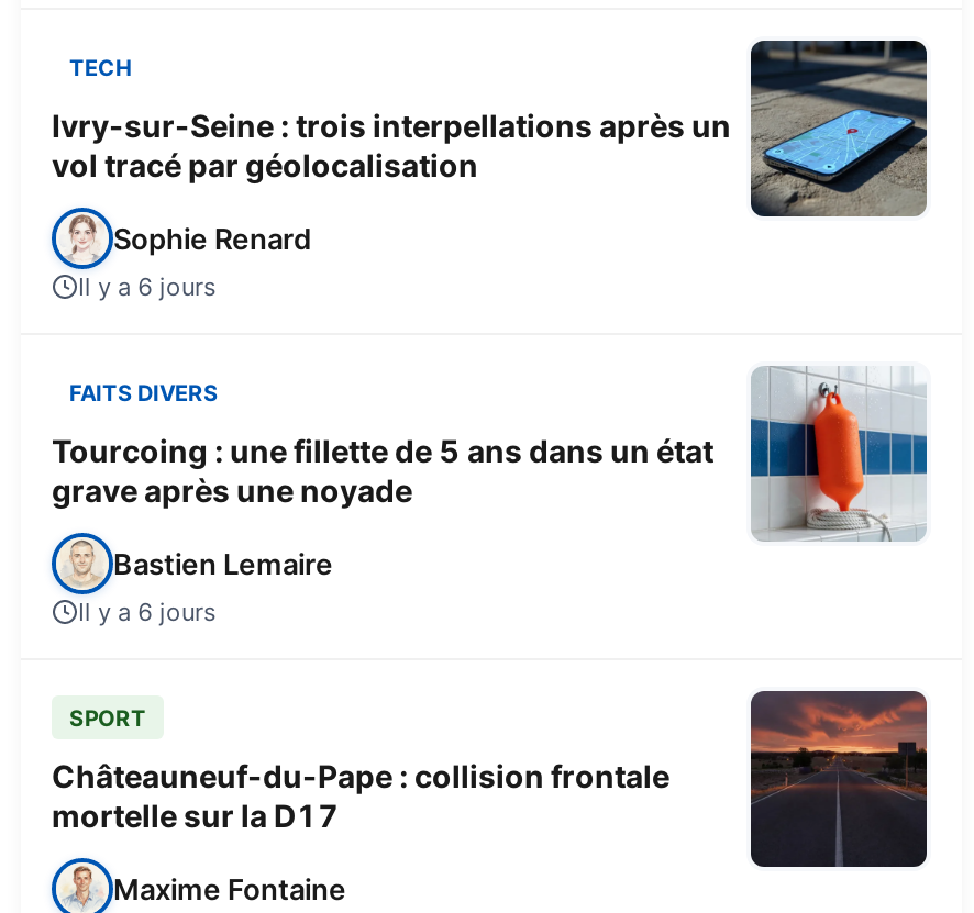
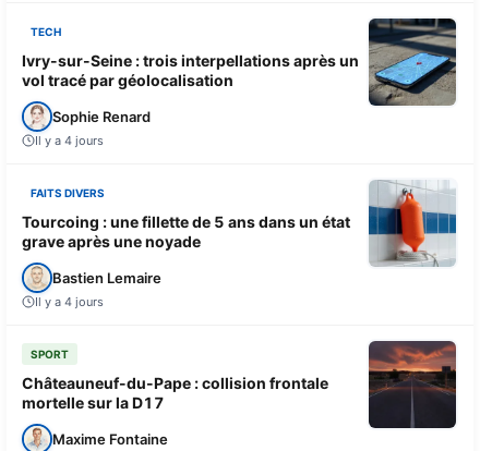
[78,270,217,301] Il y a 6 jours -> [35,132,104,148] Il y a 4 jours
[78,596,217,626] Il y a 6 jours -> [35,294,104,309] Il y a 4 jours

